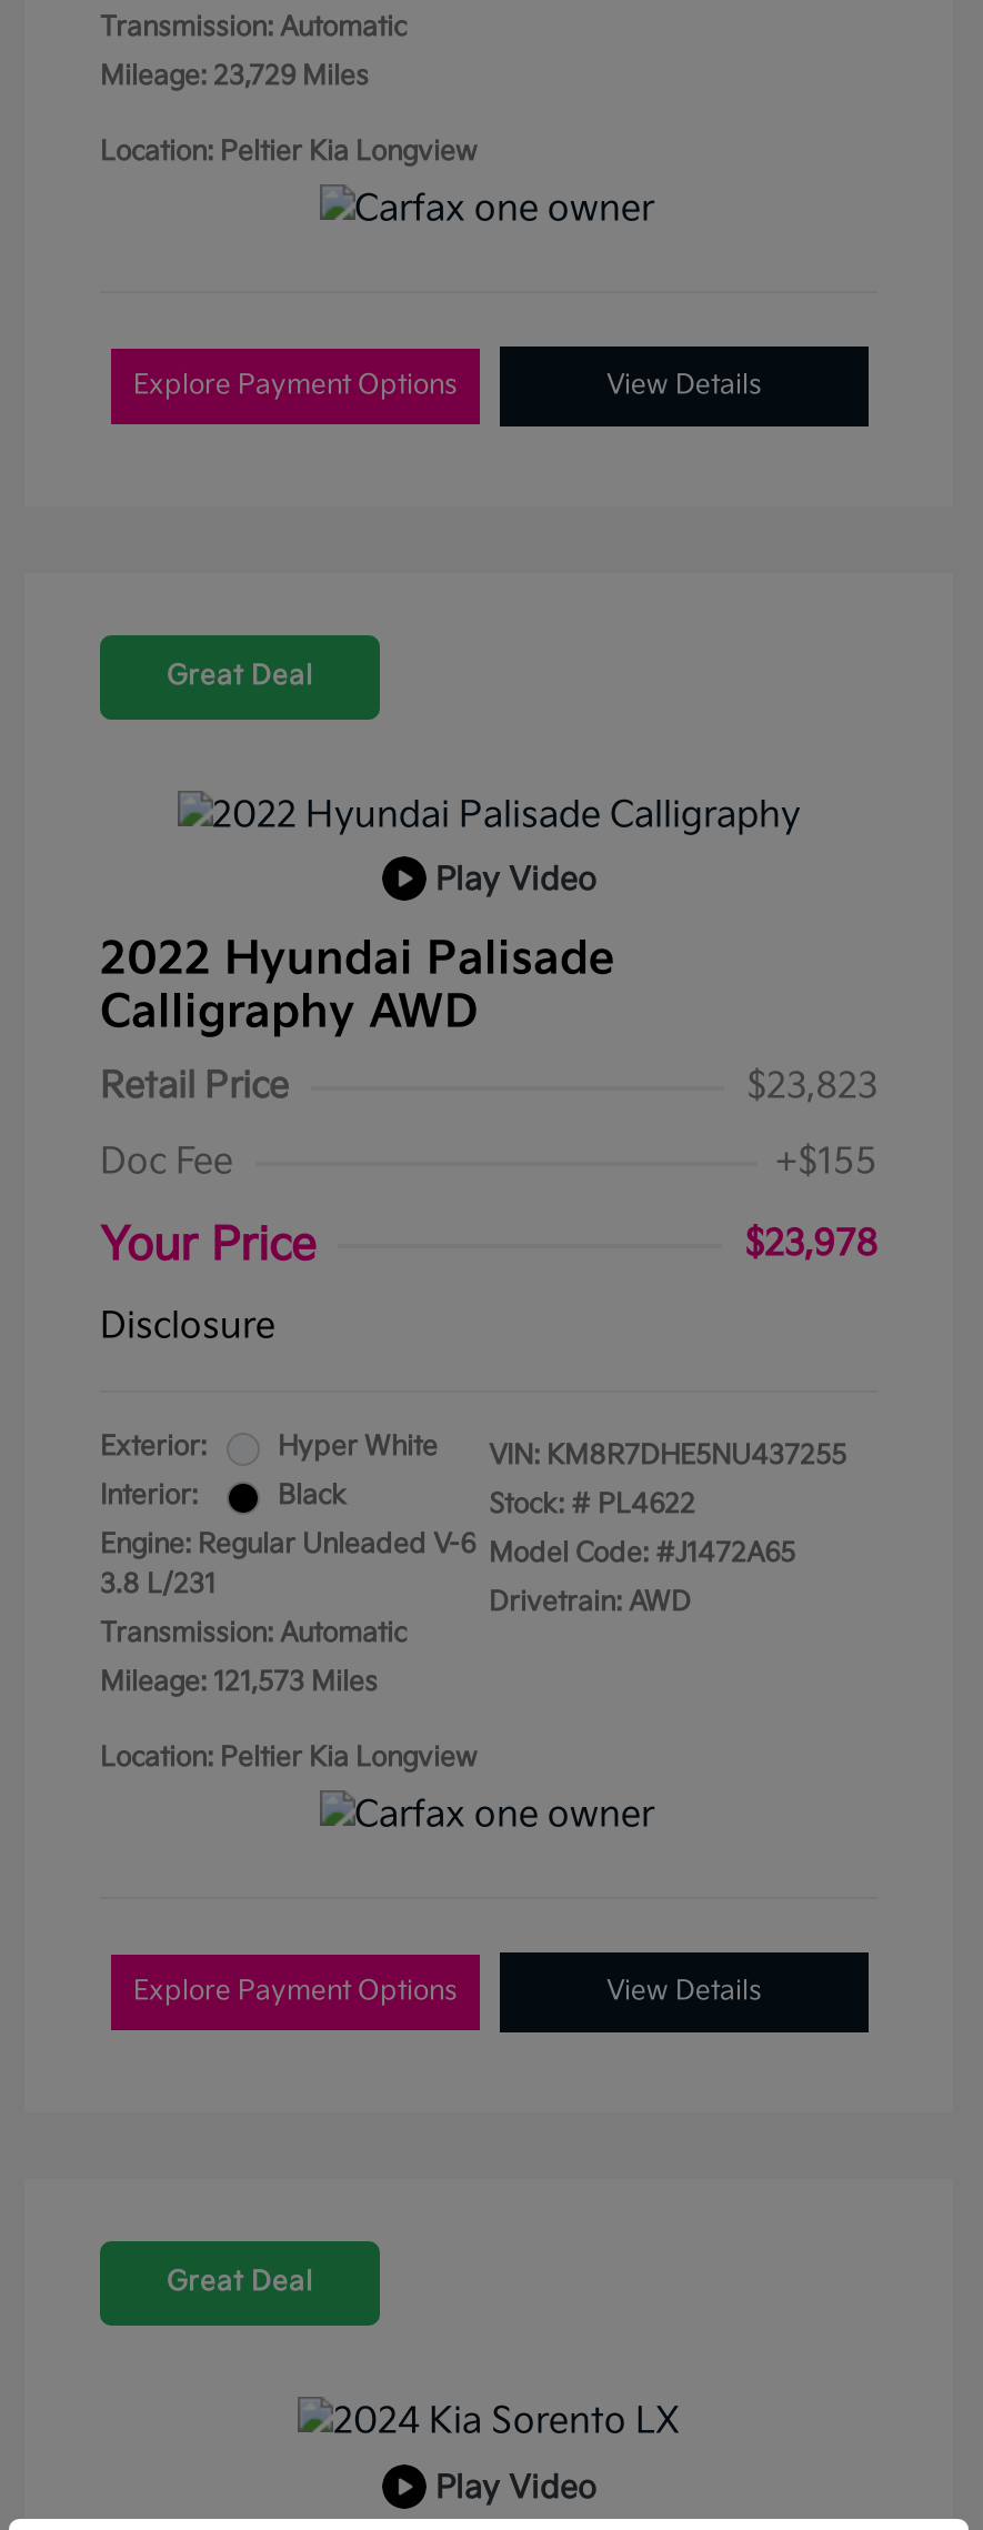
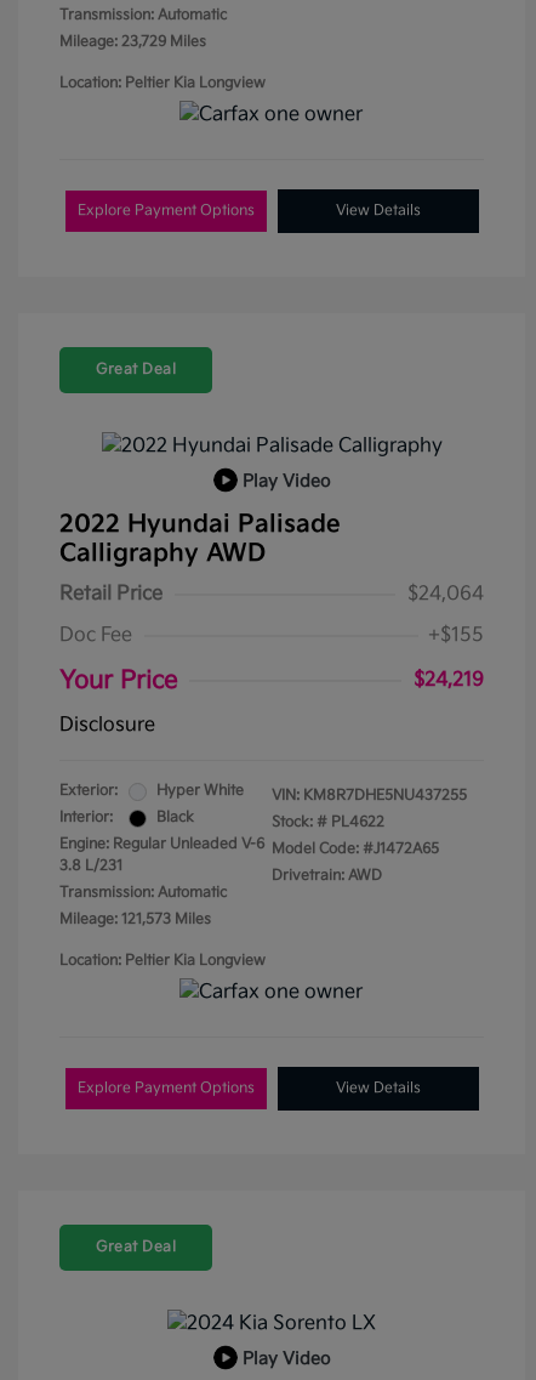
[746,1066,877,1108] $23,823 -> [407,583,484,606] $24,064
[744,1224,877,1266] $23,978 -> [414,669,484,692] $24,219

